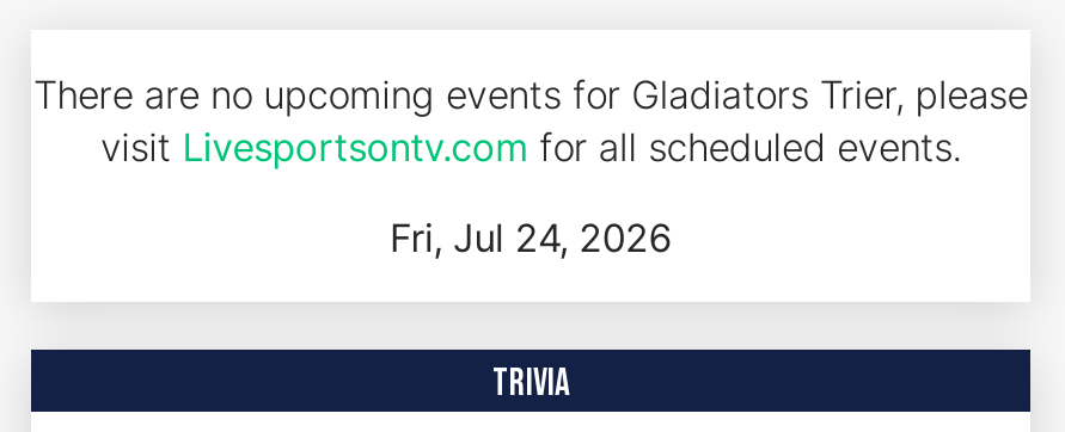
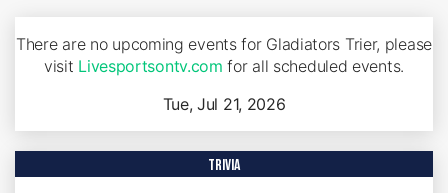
[390,213,672,261] Fri, Jul 24, 2026 -> [162,94,285,114] Tue, Jul 21, 2026

